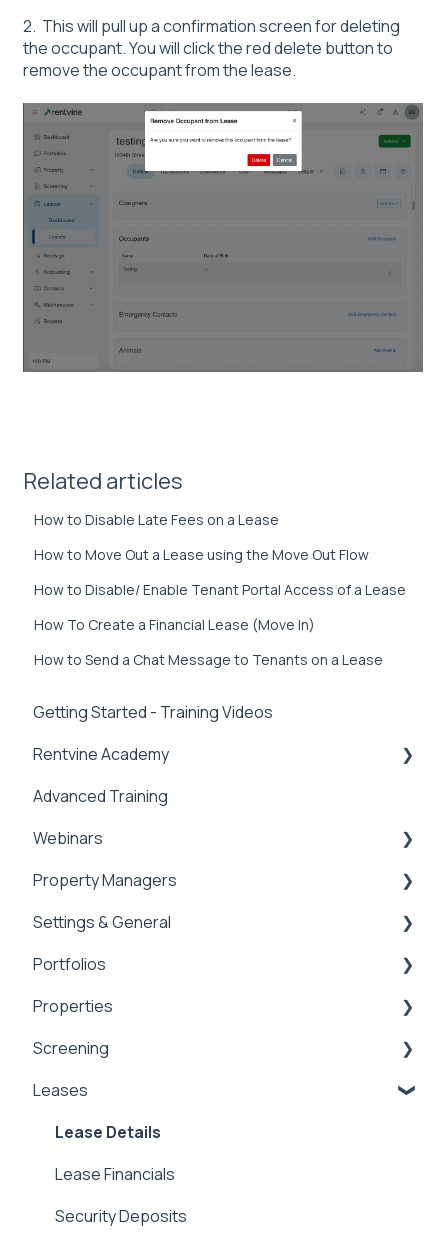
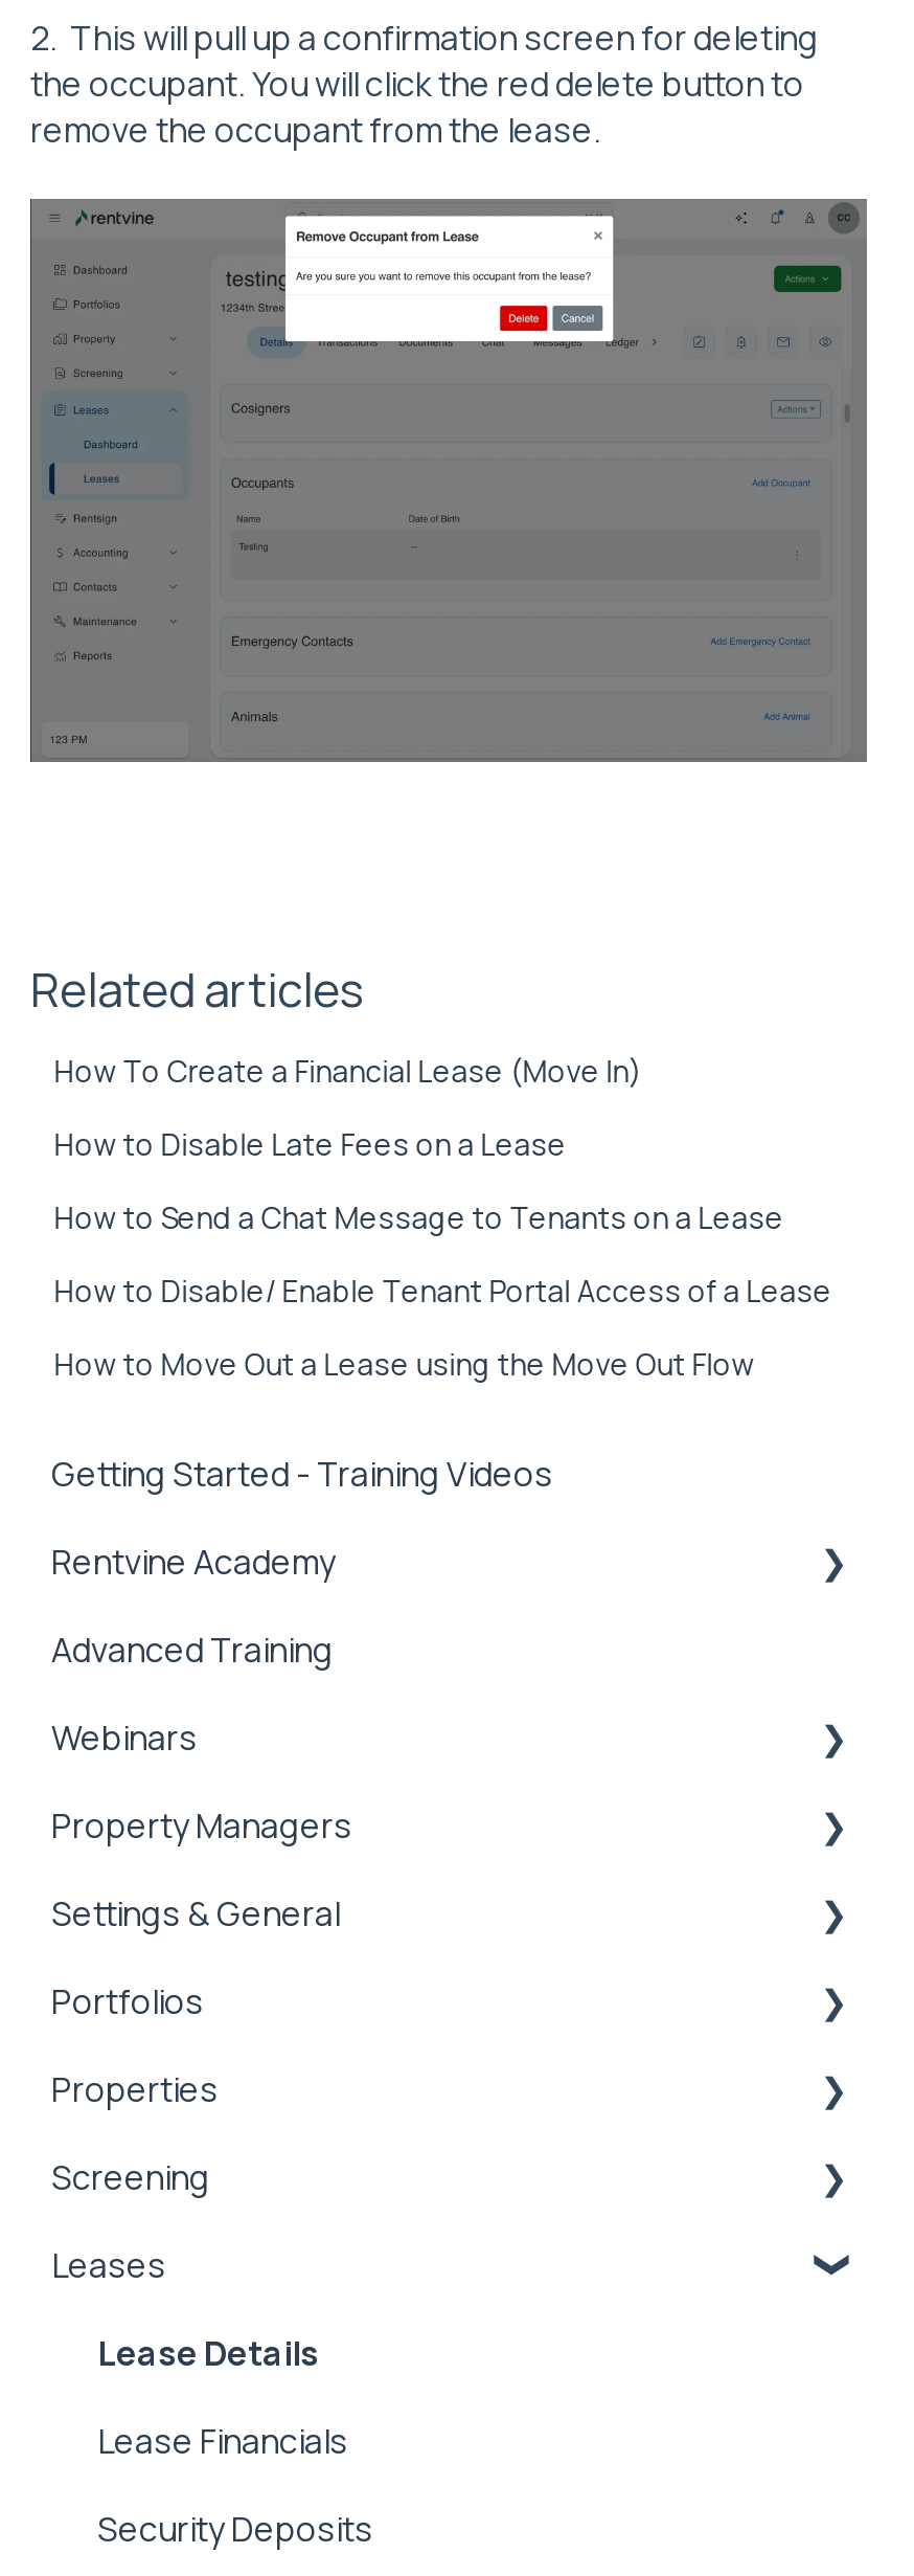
moved [34,510,279,529] -> [54,1124,566,1164]: How to Disable Late Fees on a Lease
moved [34,545,369,564] -> [54,1344,754,1384]: How to Move Out a Lease using the Move Out Flow
moved [34,580,406,599] -> [54,1271,832,1311]: How to Disable/ Enable Tenant Portal Access of a Lease
moved [34,615,315,634] -> [54,1051,641,1091]: How To Create a Financial Lease (Move In)
moved [34,650,383,669] -> [54,1197,784,1237]: How to Send a Chat Message to Tenants on a Lease

